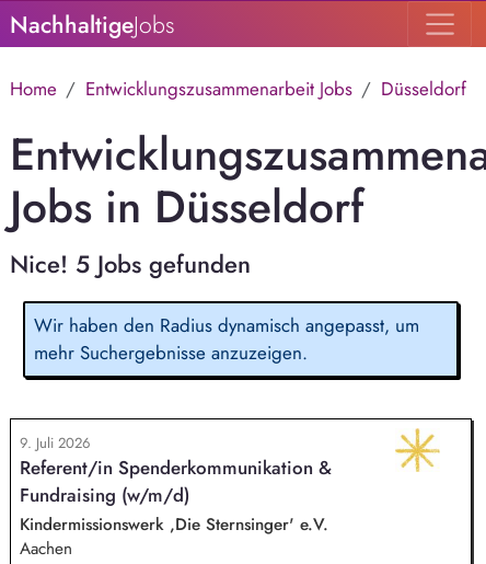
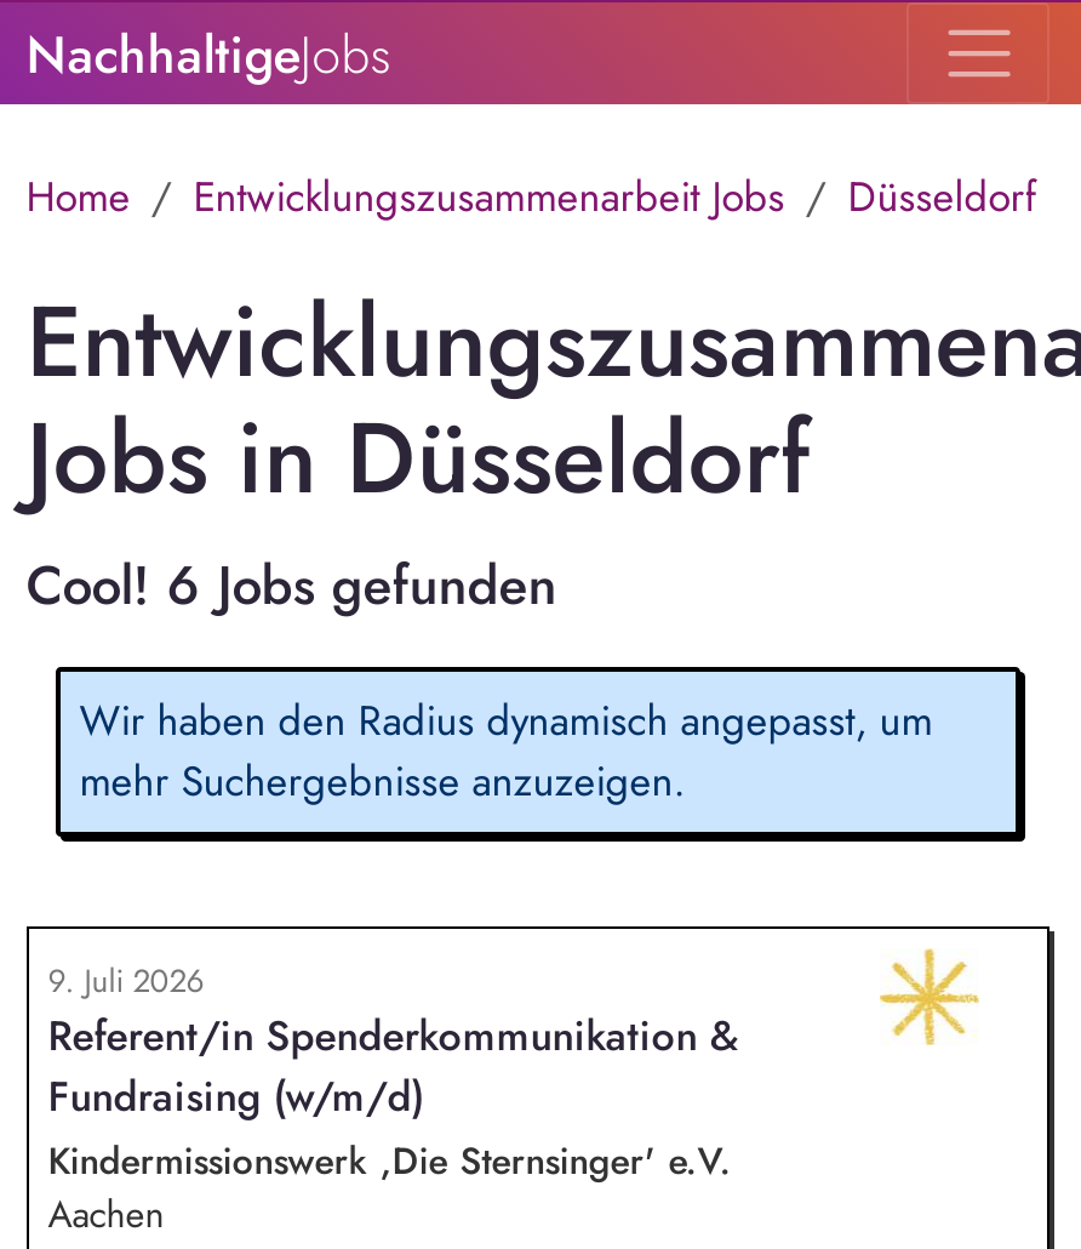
[10,247,250,282] Nice! 5 Jobs gefunden -> [26,547,557,624] Cool! 6 Jobs gefunden

